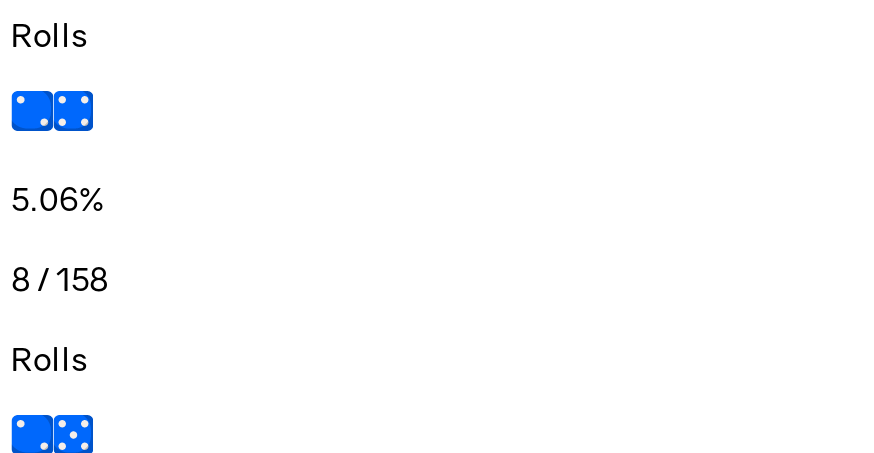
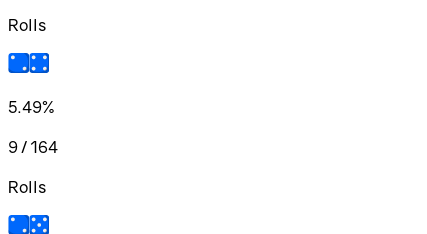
[11,179,105,219] 5.06% -> [8,97,55,117] 5.49%
[11,259,109,299] 8 / 158 -> [8,137,58,157] 9 / 164

